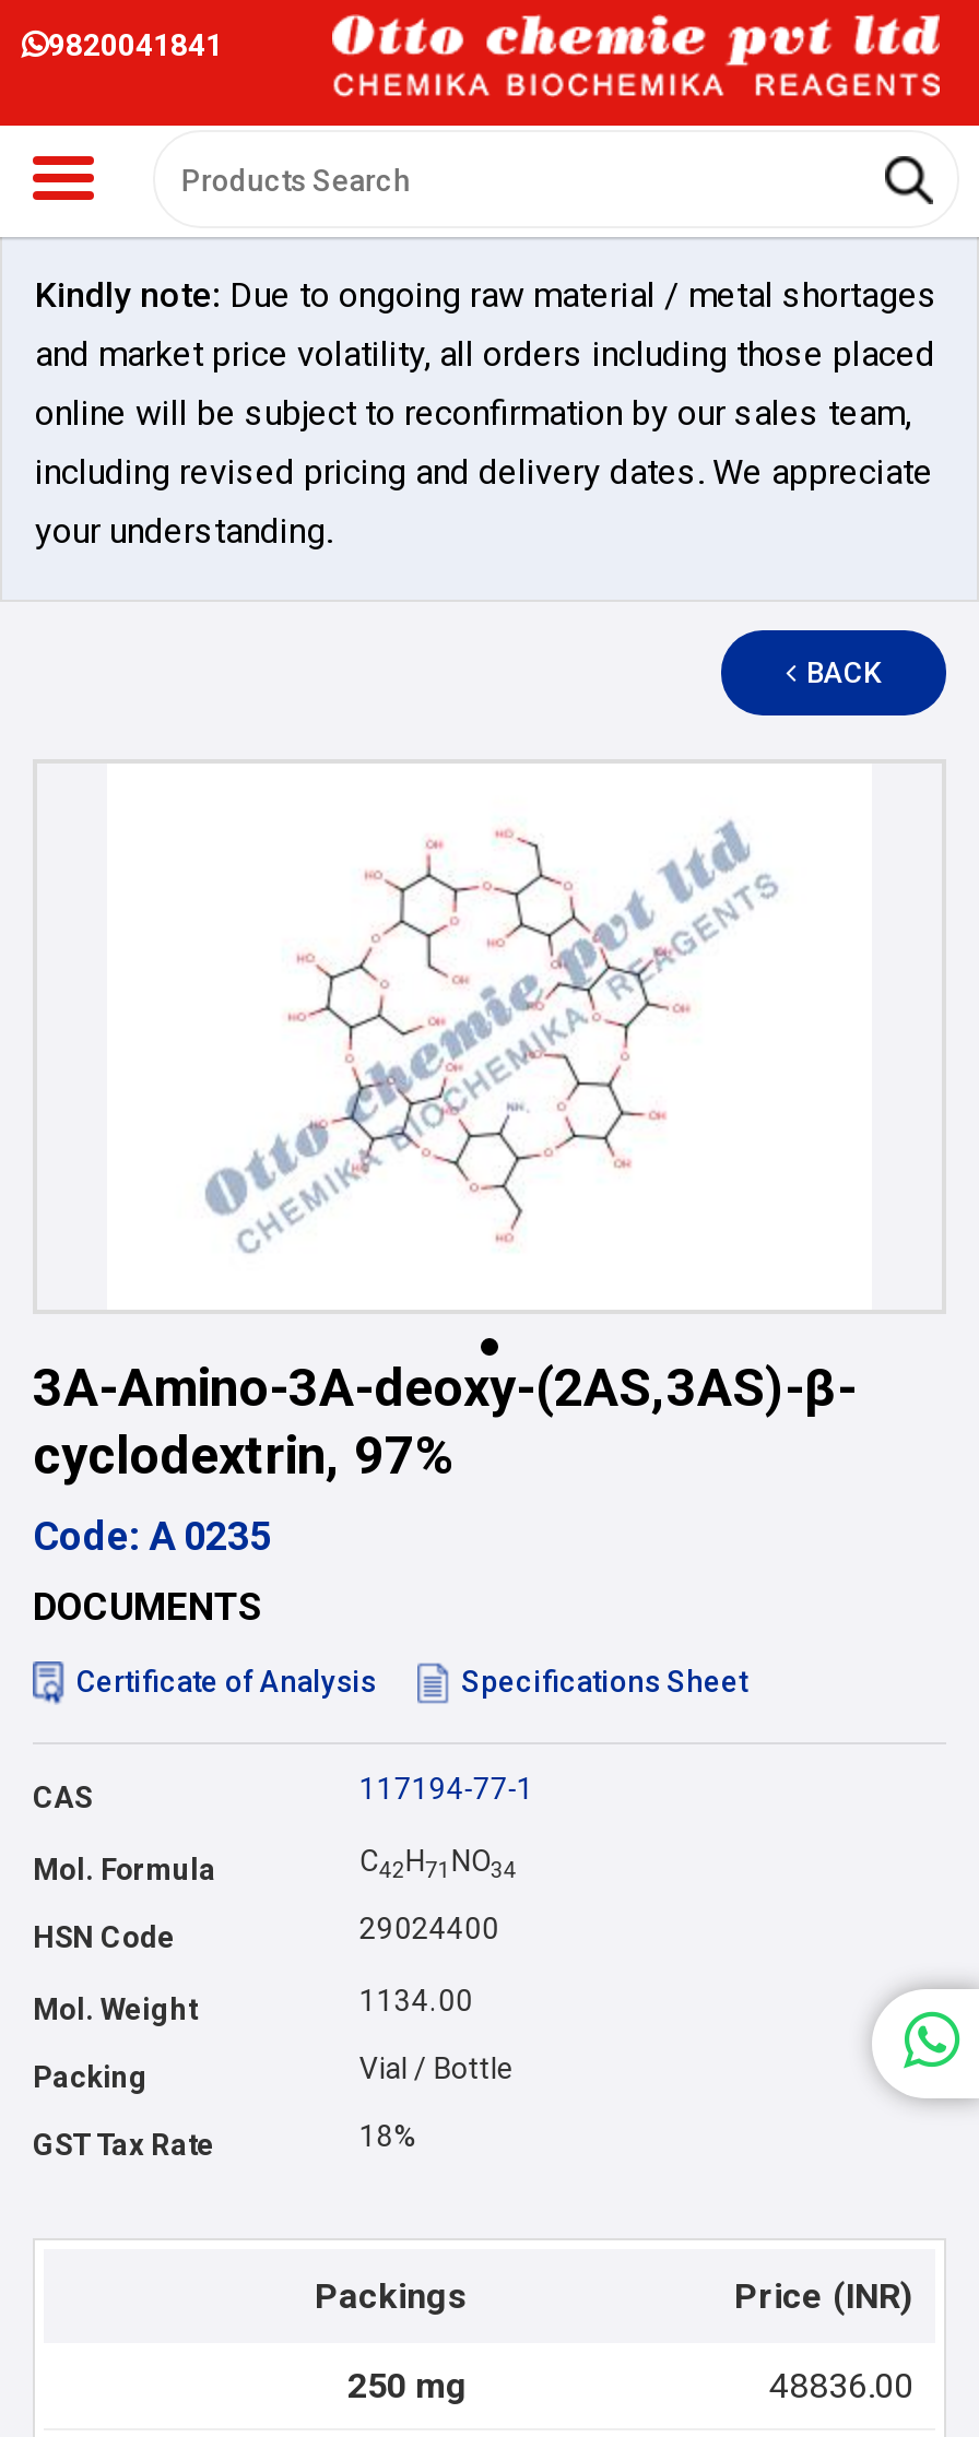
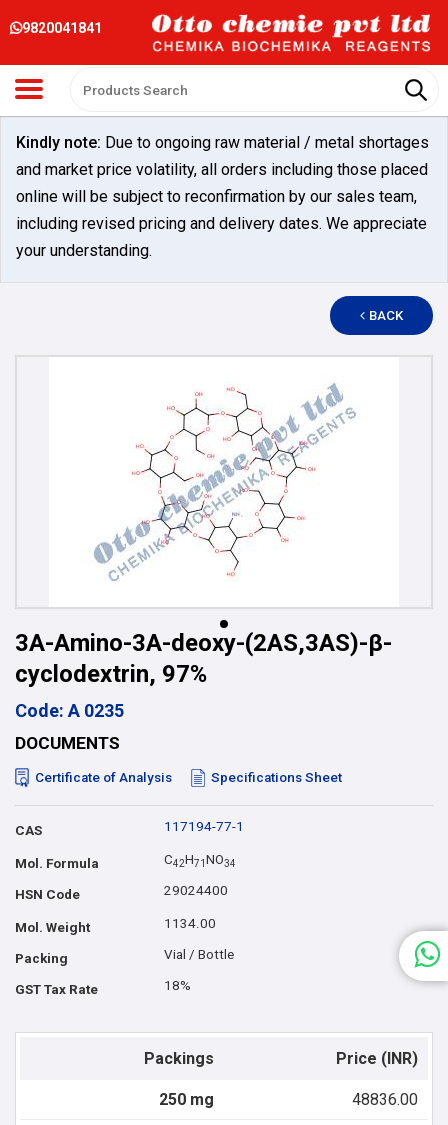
[876,2009,972,2109] [image] -> [401,926,445,972] [image]

